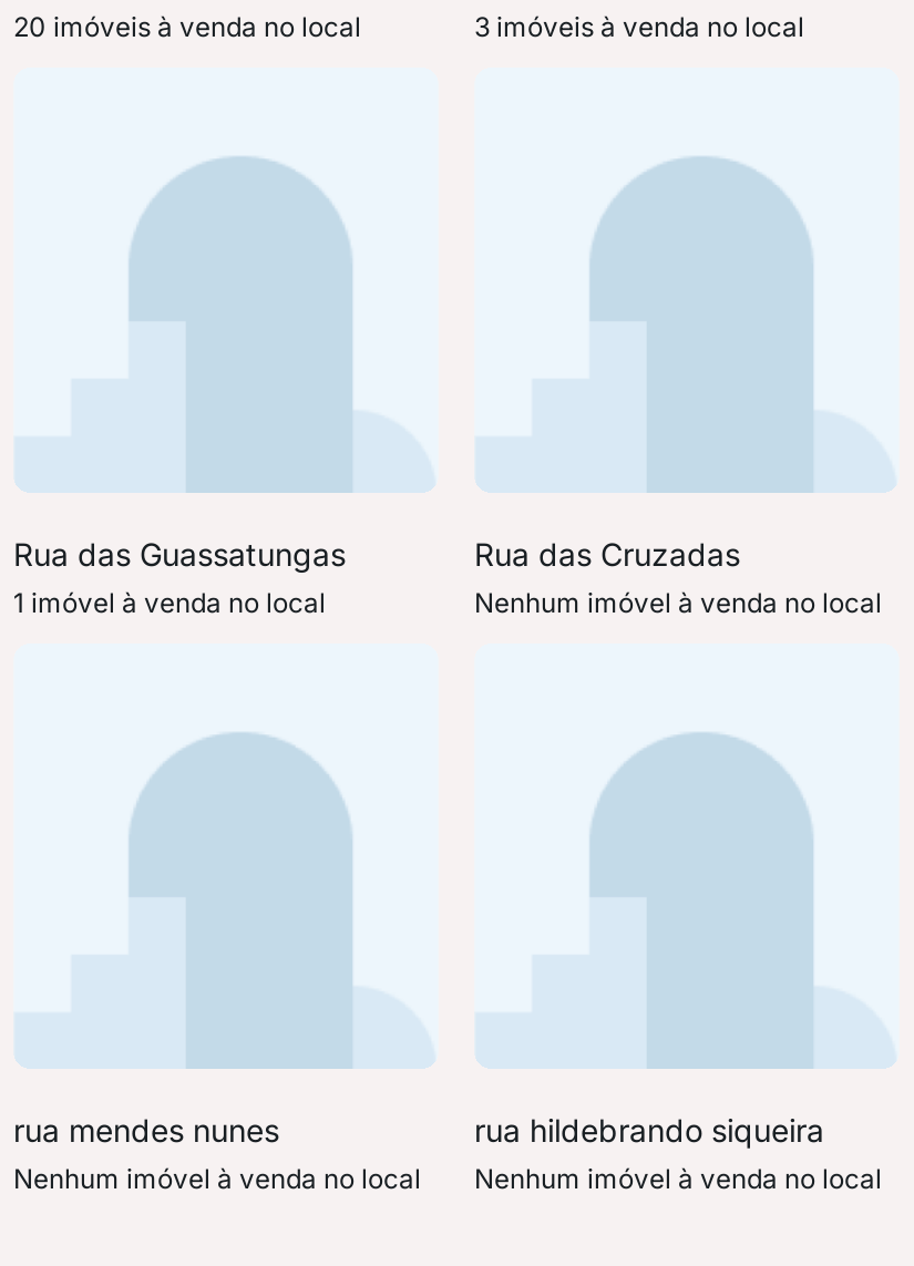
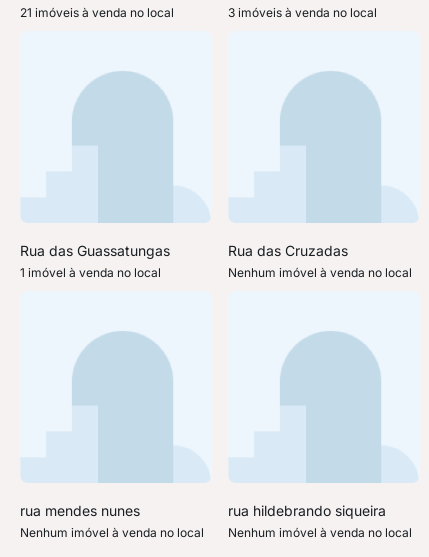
[13,10,361,43] 20 imóveis à venda no local -> [20,5,174,20] 21 imóveis à venda no local

